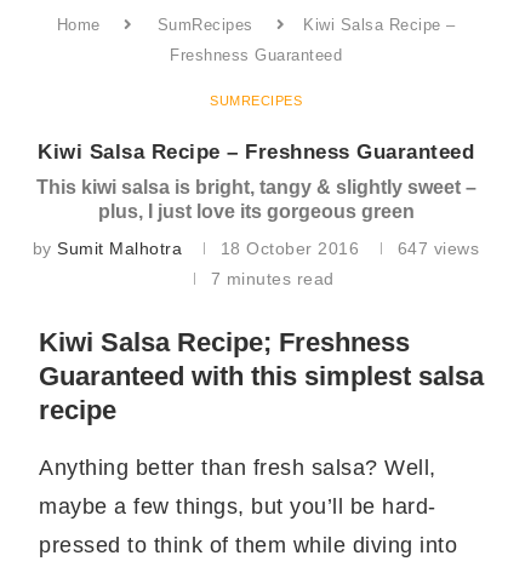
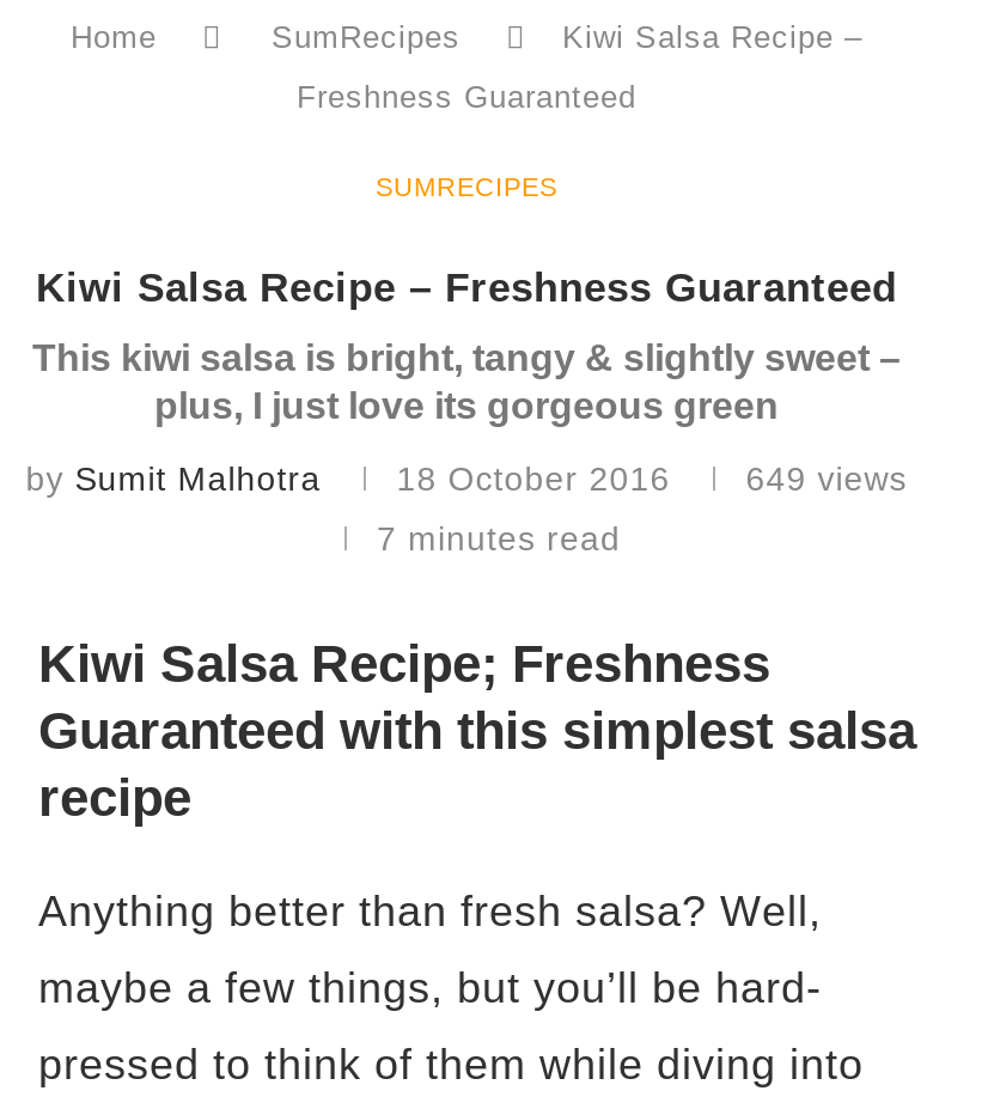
[32,239,479,258] by Sumit Malhotra 18 October 2016 647 views -> [26,459,907,498] by Sumit Malhotra 18 October 2016 649 views

